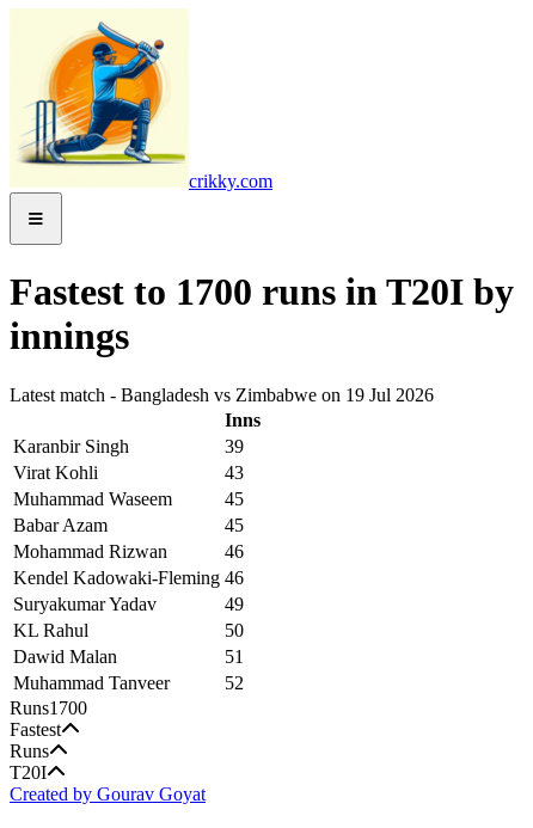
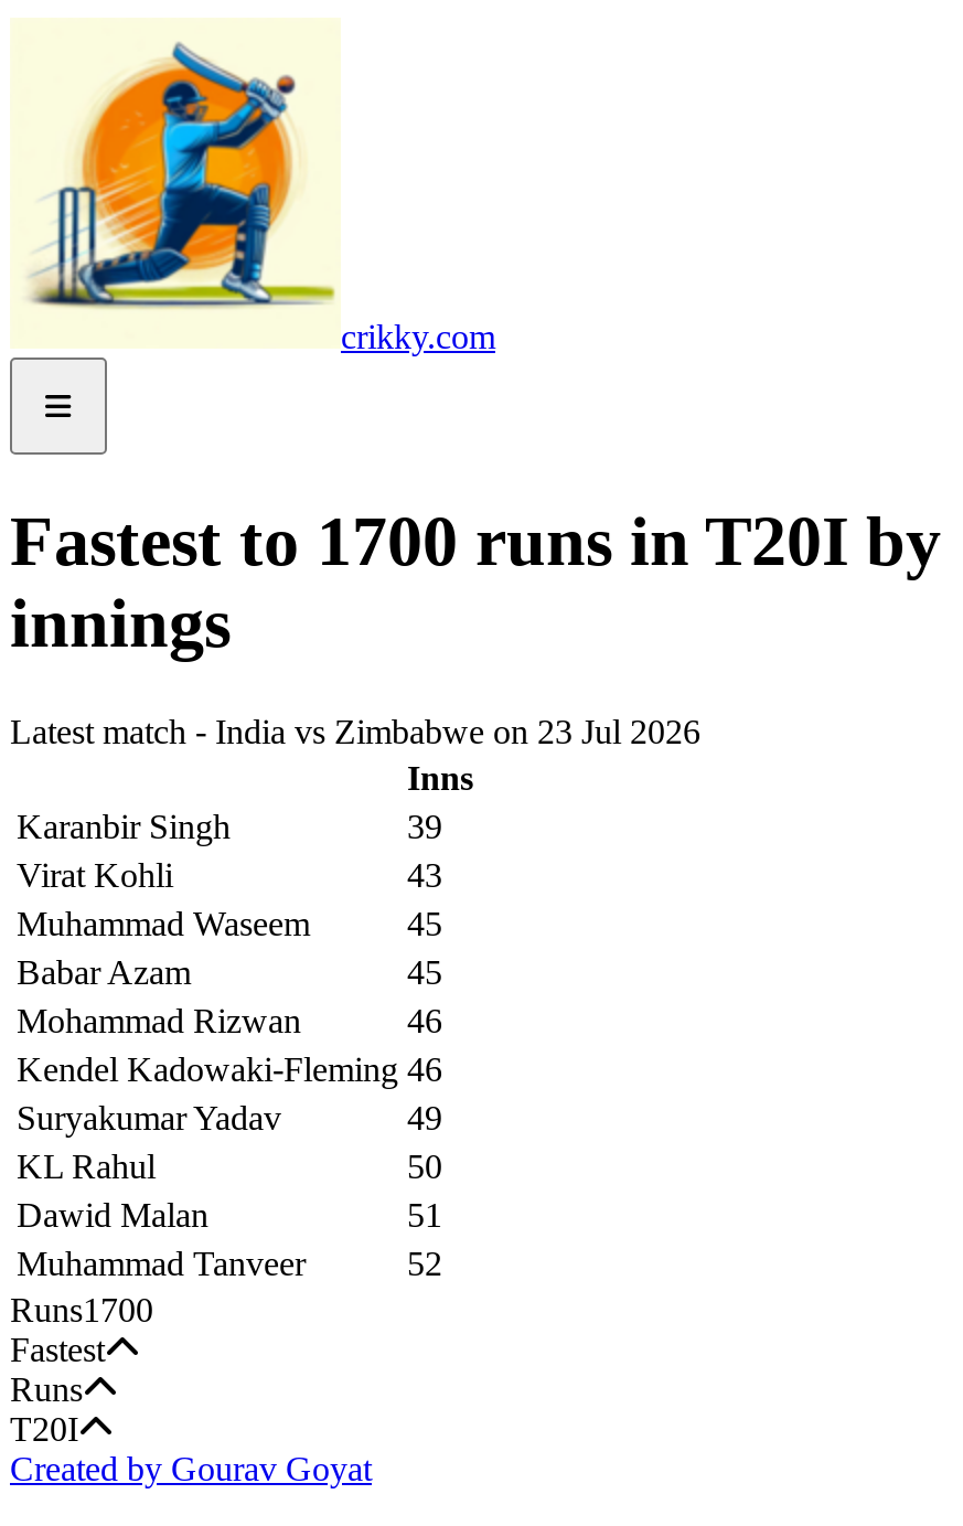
[10,385,434,405] Latest match - Bangladesh vs Zimbabwe on 19 Jul 2026 -> [10,713,700,750] Latest match - India vs Zimbabwe on 23 Jul 2026

